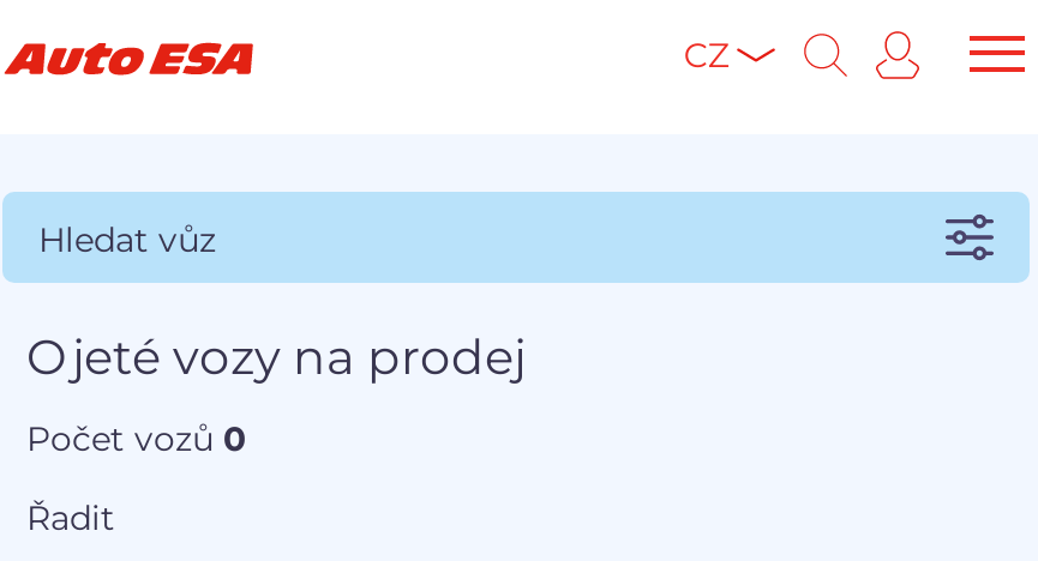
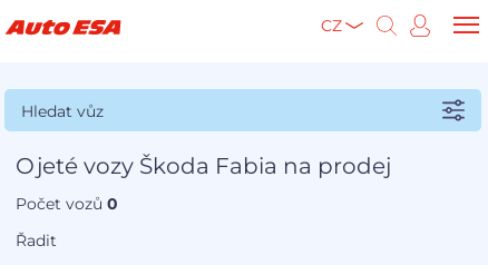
[26,328,526,385] Ojeté vozy na prodej -> [16,152,391,179] Ojeté vozy Škoda Fabia na prodej

